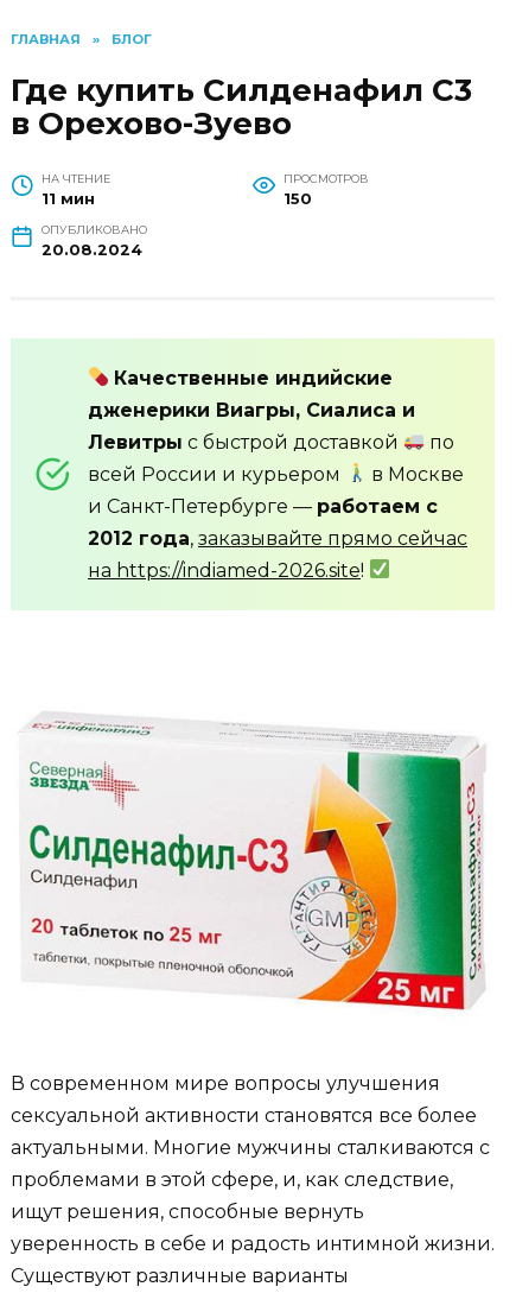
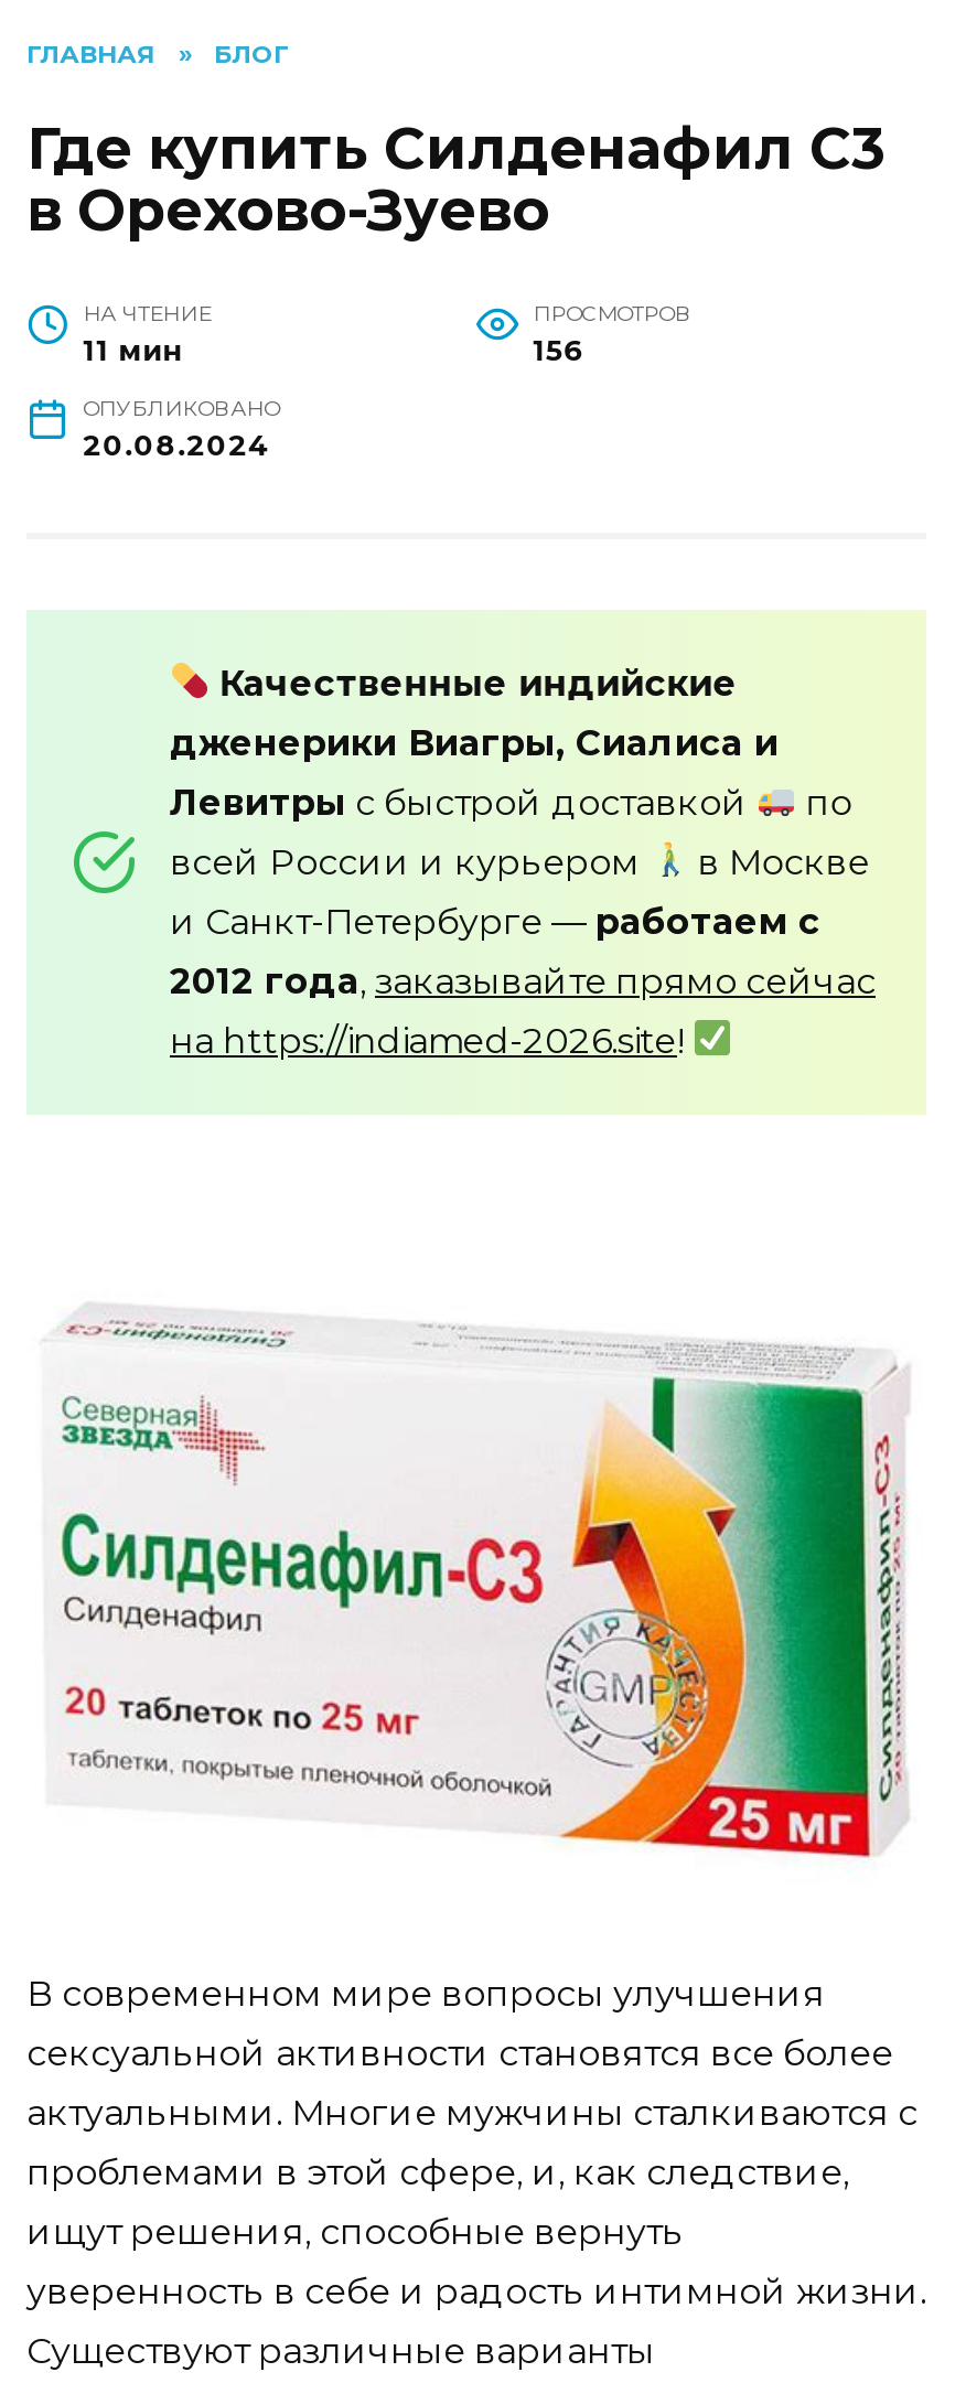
[283,190,311,208] 150 -> [533,334,584,367] 156

